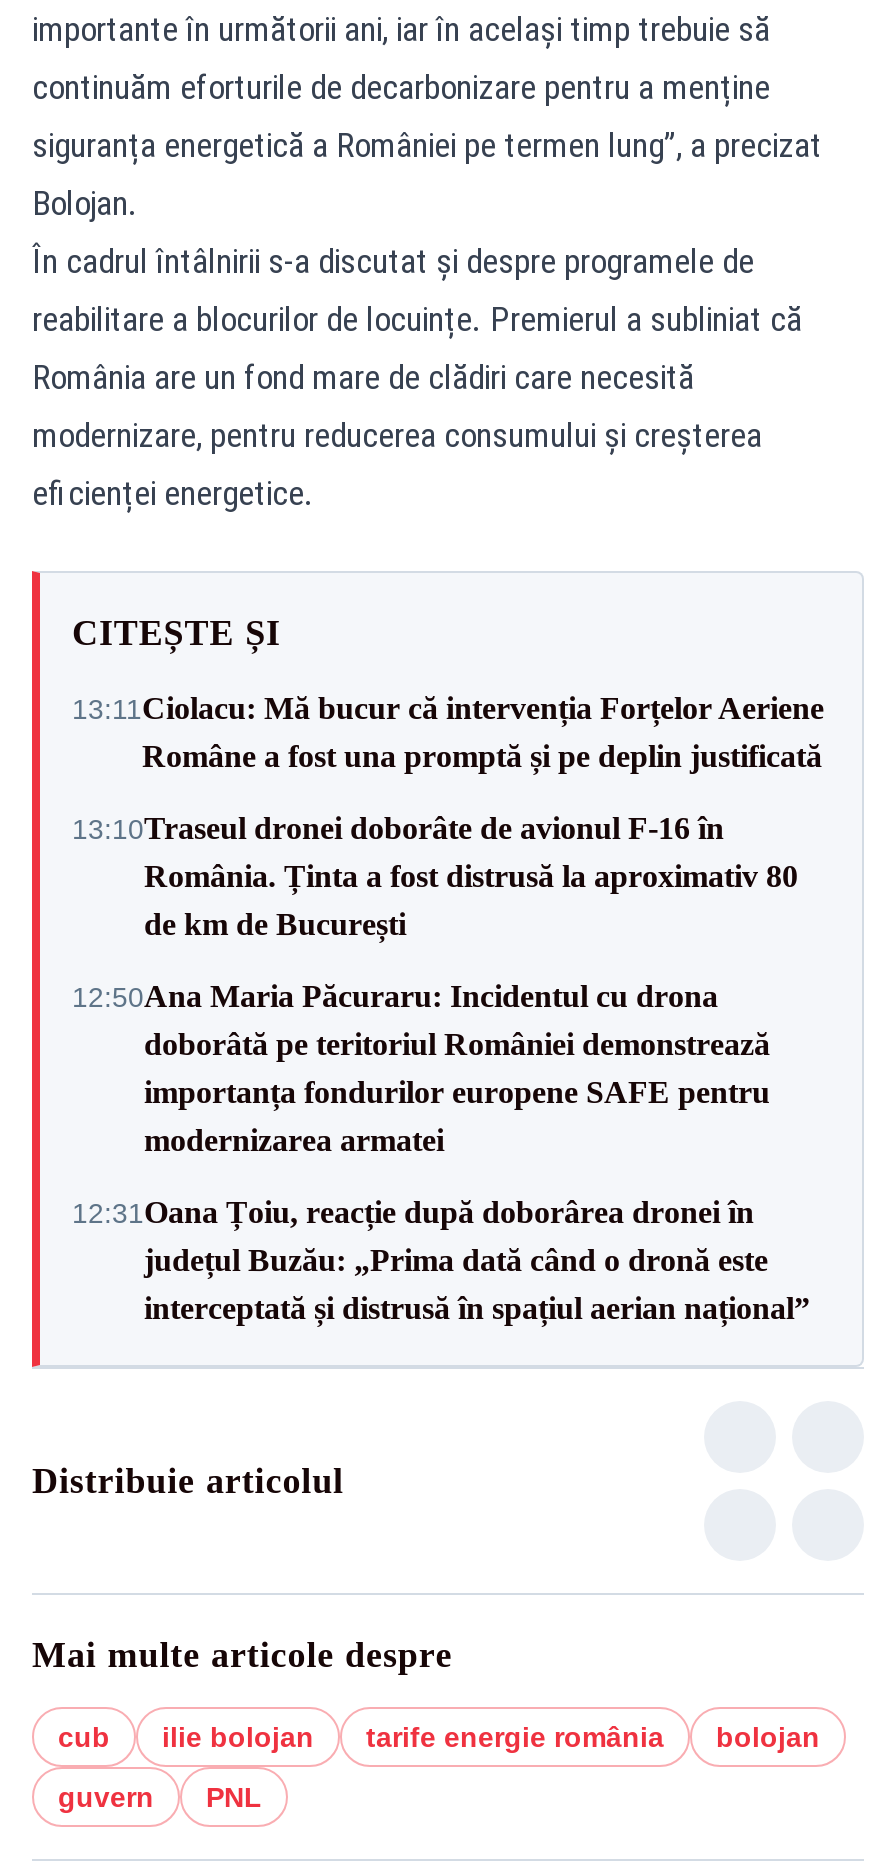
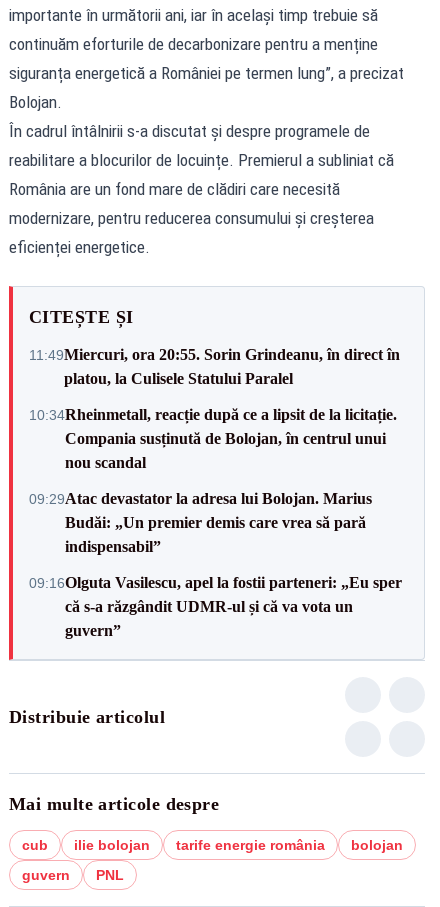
[72,691,824,773] 13:11Ciolacu: Mă bucur că intervenția Forțelor Aeriene | Române a fost una promptă și pe deplin justificată -> [29,345,400,386] 11:49Miercuri, ora 20:55. Sorin Grindeanu, în direct în | platou, la Culisele Statului Paralel
[72,811,798,941] 13:10Traseul dronei doborâte de avionul F-16 în | România. Ținta a fost distrusă la aproximativ 80 | de km de București -> [29,405,397,470] 10:34Rheinmetall, reacție după ce a lipsit de la licitație. | Compania susținută de Bolojan, în centrul unui | nou scandal
[72,979,770,1157] 12:50Ana Maria Păcuraru: Incidentul cu drona | doborâtă pe teritoriul României demonstrează | importanța fondurilor europene SAFE pentru | modernizarea armatei -> [29,489,372,554] 09:29Atac devastator la adresa lui Bolojan. Marius | Budăi: „Un premier demis care vrea să pară | indispensabil”
[72,1195,810,1325] 12:31Oana Țoiu, reacție după doborârea dronei în | județul Buzău: „Prima dată când o dronă este | interceptată și distrusă în spațiul aerian național” -> [29,573,402,638] 09:16Olguta Vasilescu, apel la fostii parteneri: „Eu sper | că s-a răzgândit UDMR-ul și că va vota un | guvern”

